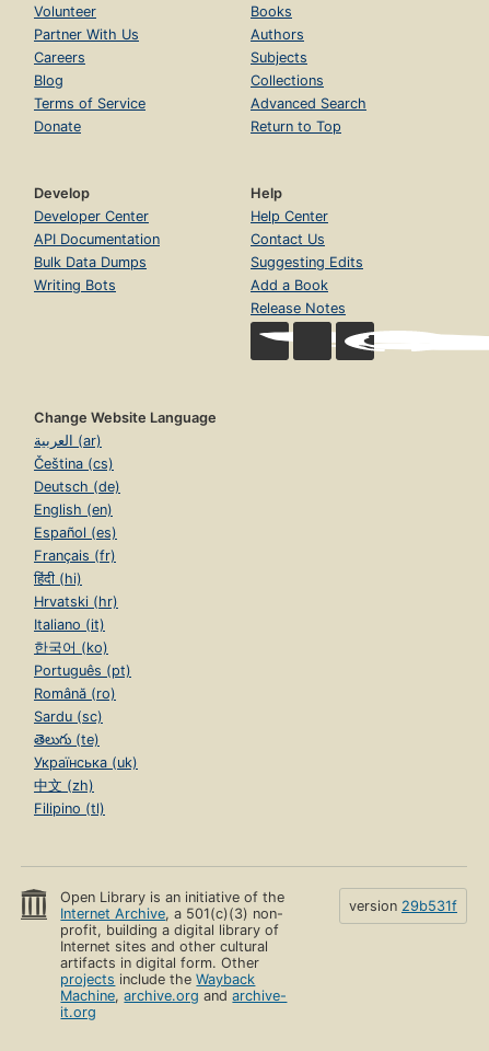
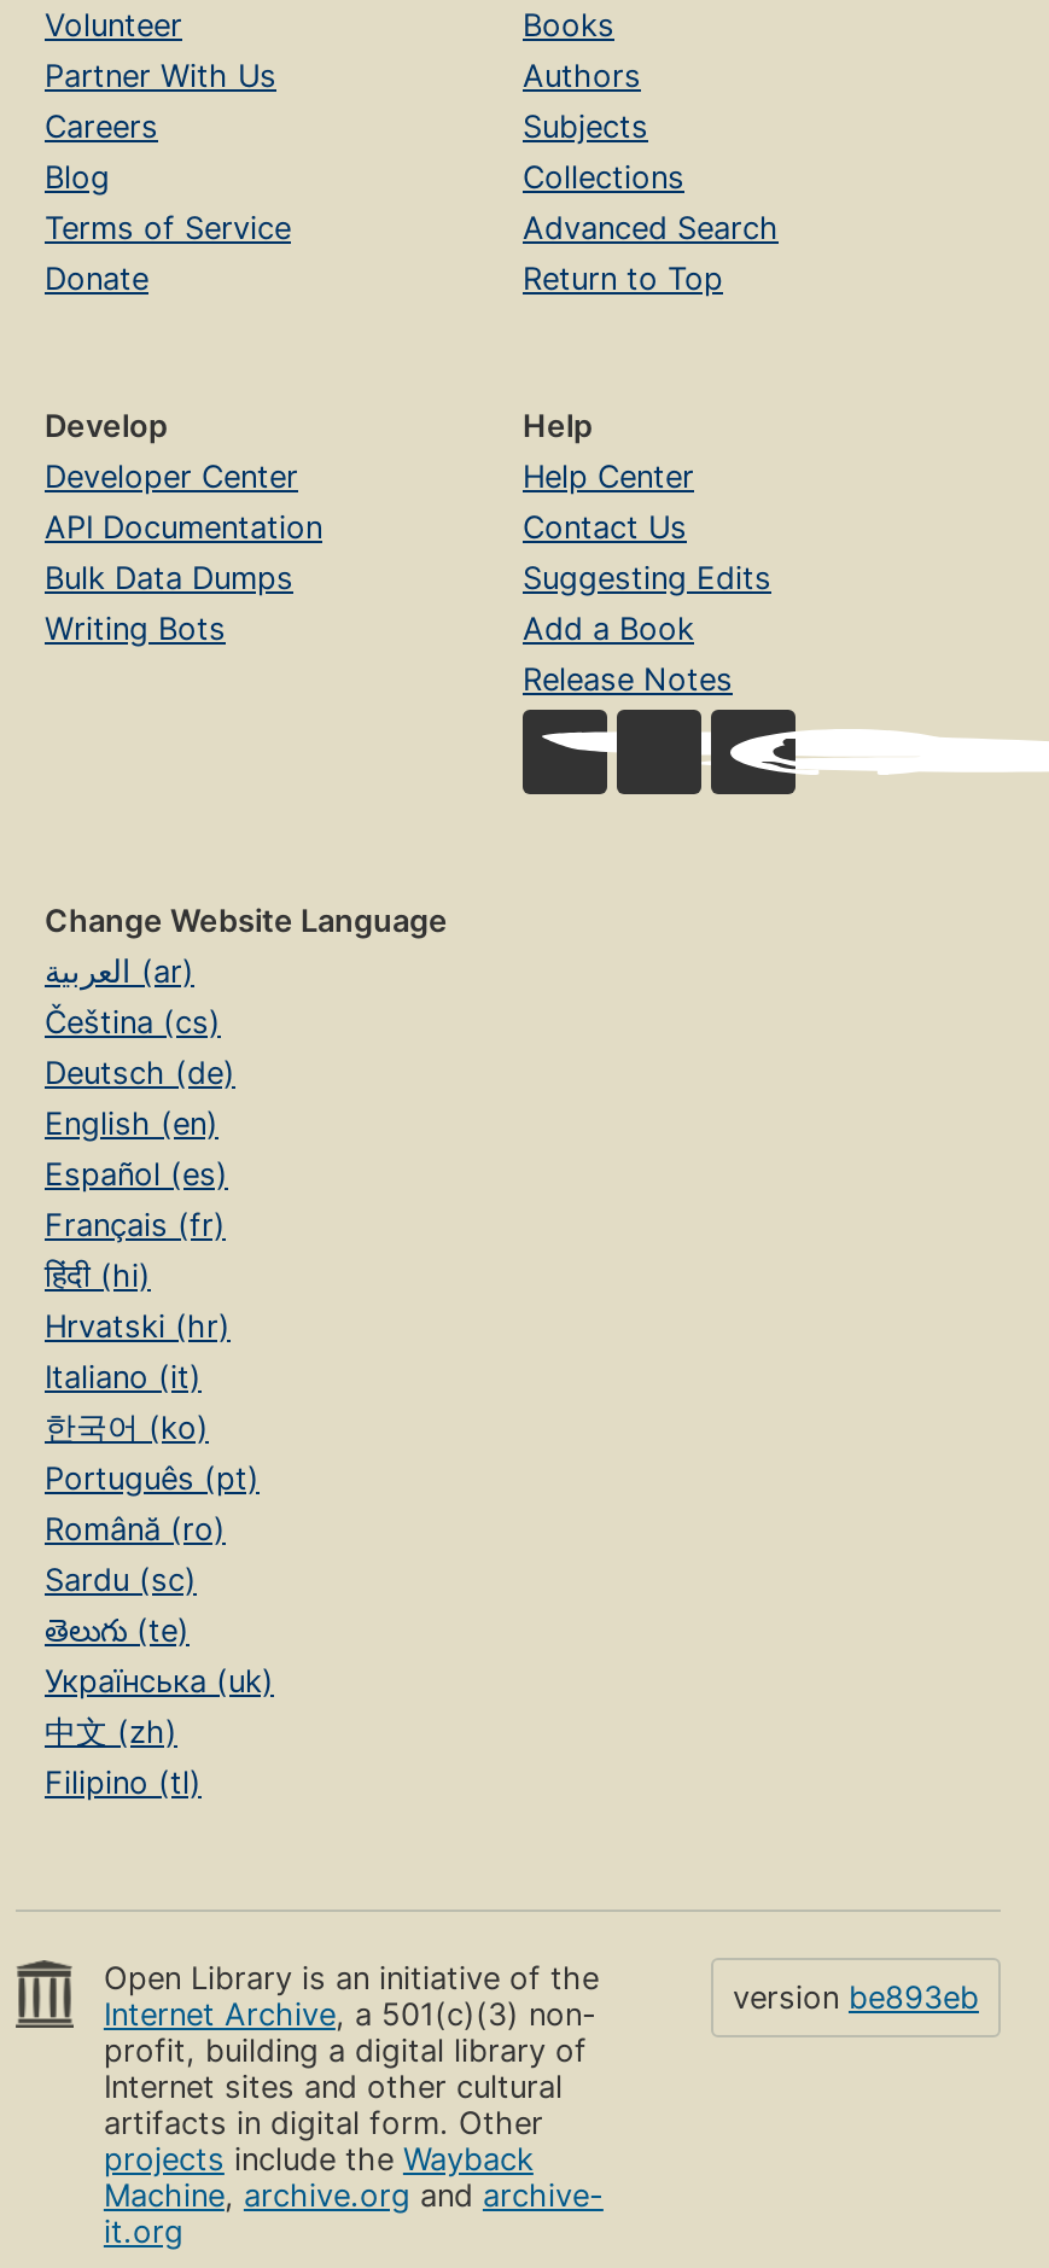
[349,898,457,915] version 29b531f -> [733,1980,979,2017] version be893eb

